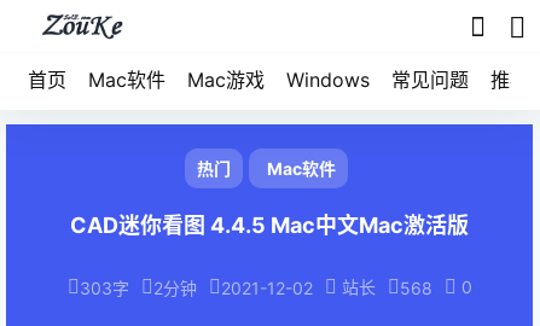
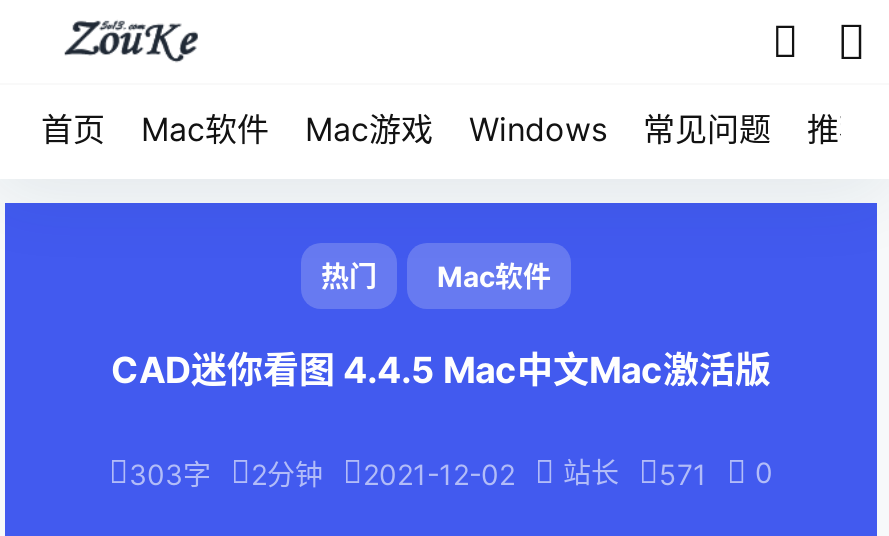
[399,277,432,298] 568 -> [659,456,707,490] 571

